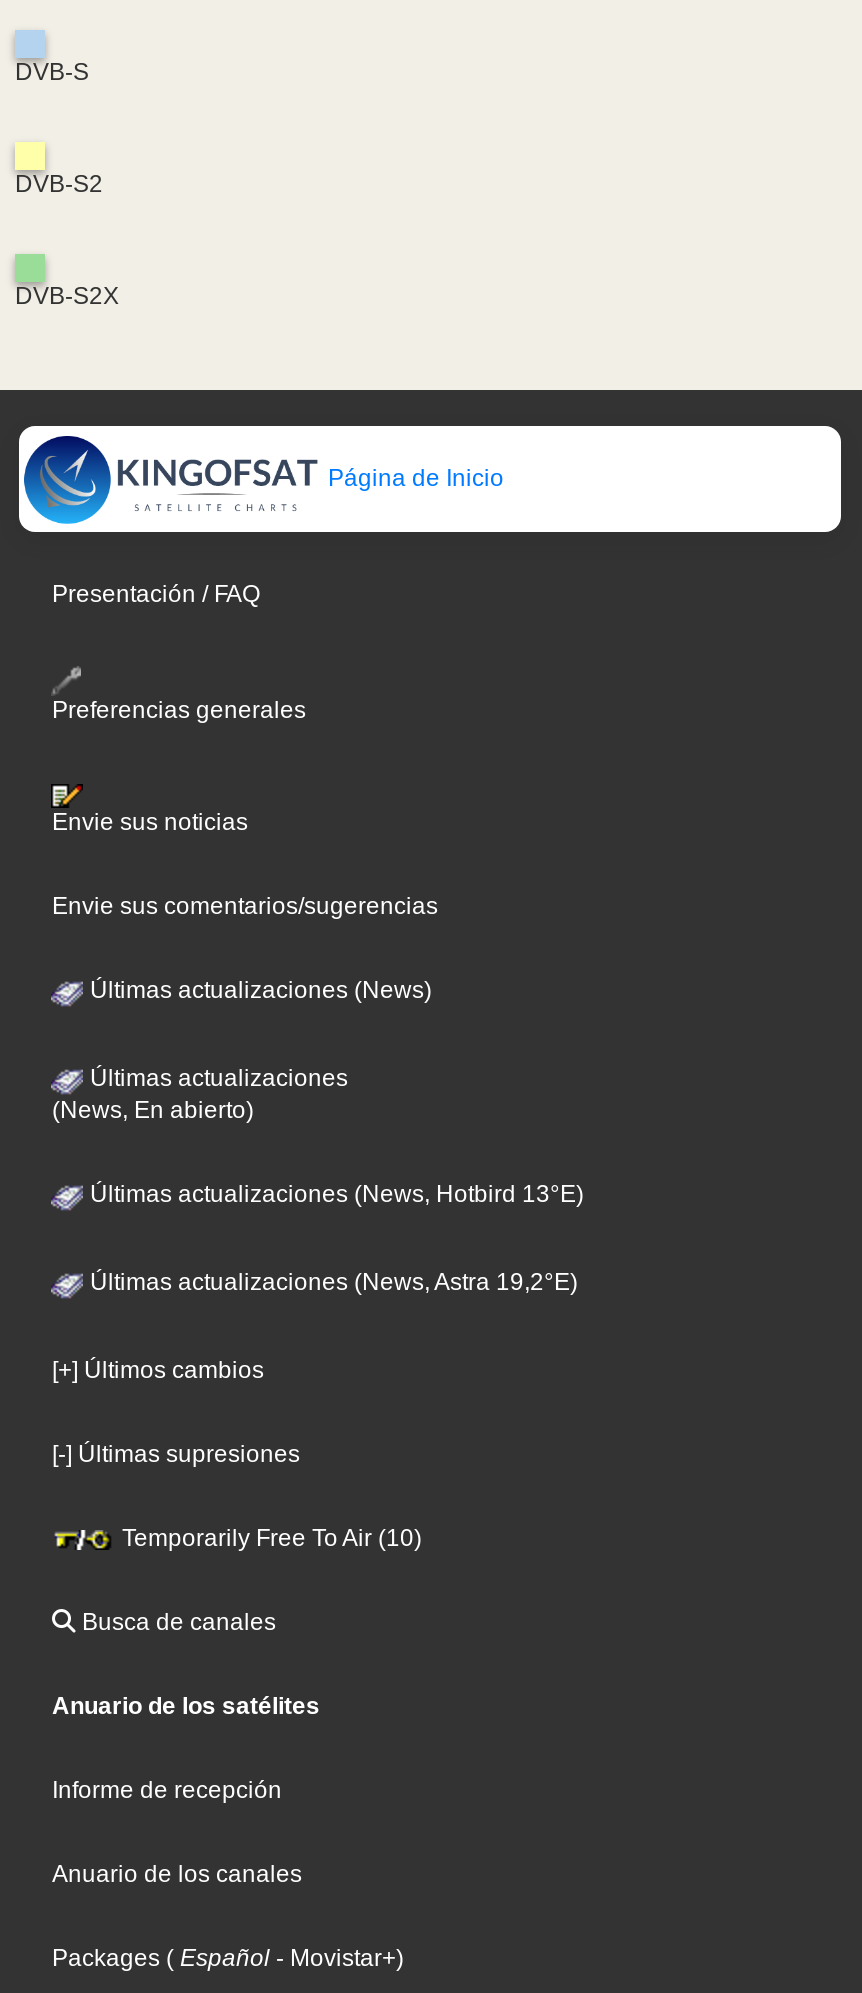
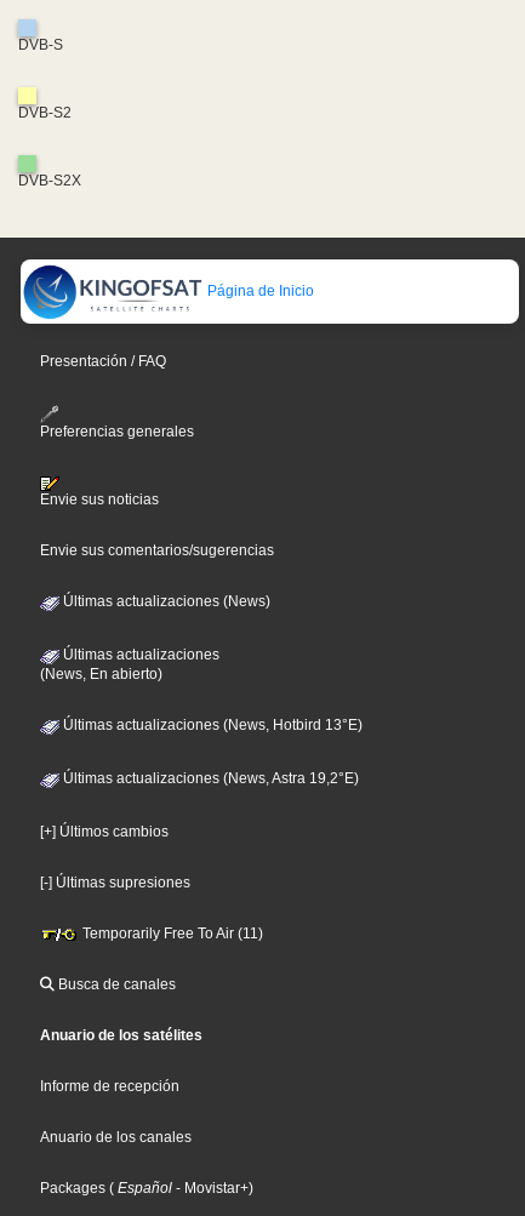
[116,1523,422,1551] Temporarily Free To Air (10) -> [79,925,264,942] Temporarily Free To Air (11)

